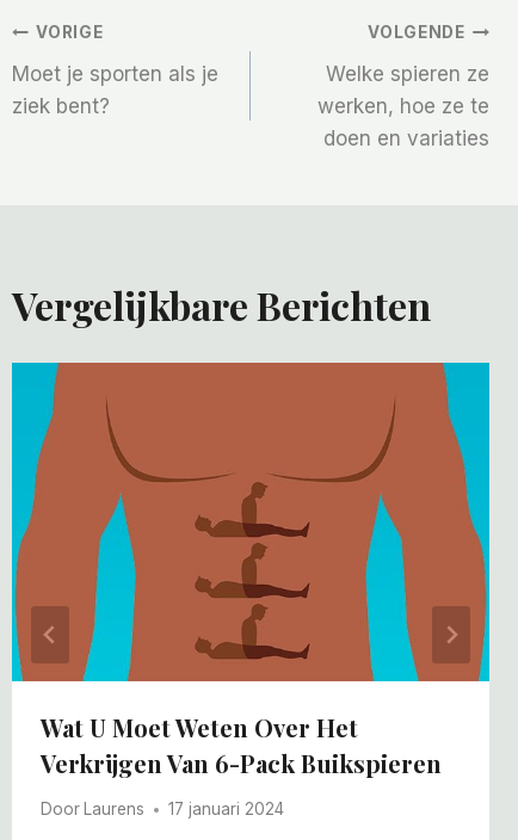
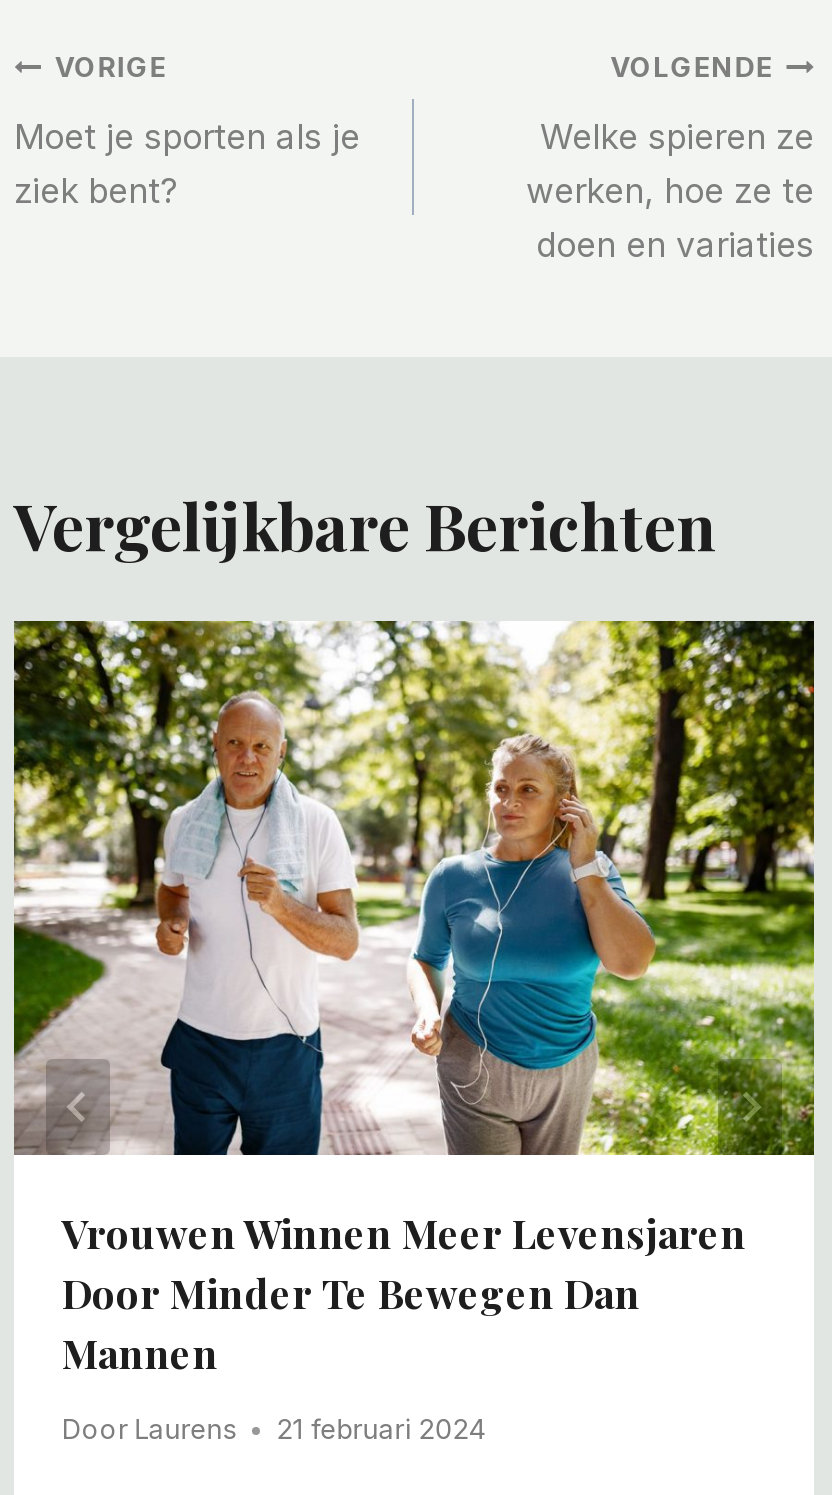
[11,362,491,779] [image] | Wat U Moet Weten Over Het | Verkrijgen Van 6-Pack Buikspieren -> [12,619,816,1378] [image] | Vrouwen Winnen Meer Levensjaren | Door Minder Te Bewegen Dan | Mannen
[41,800,284,819] Door Laurens 17 januari 2024 -> [62,1413,484,1445] Door Laurens 21 februari 2024

